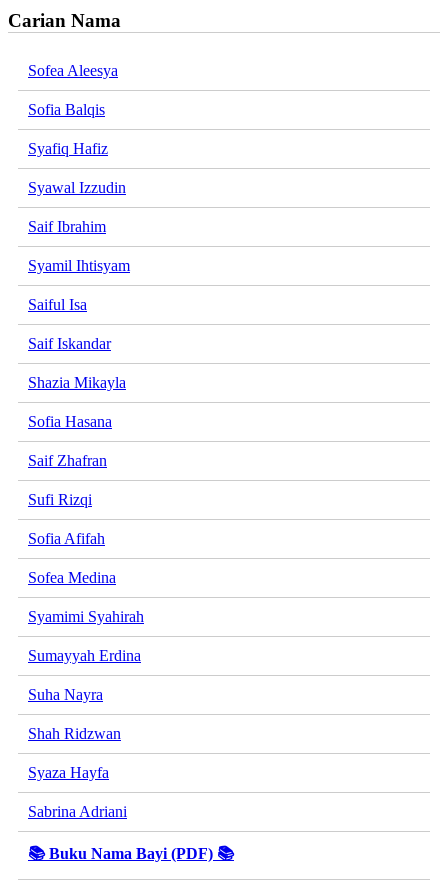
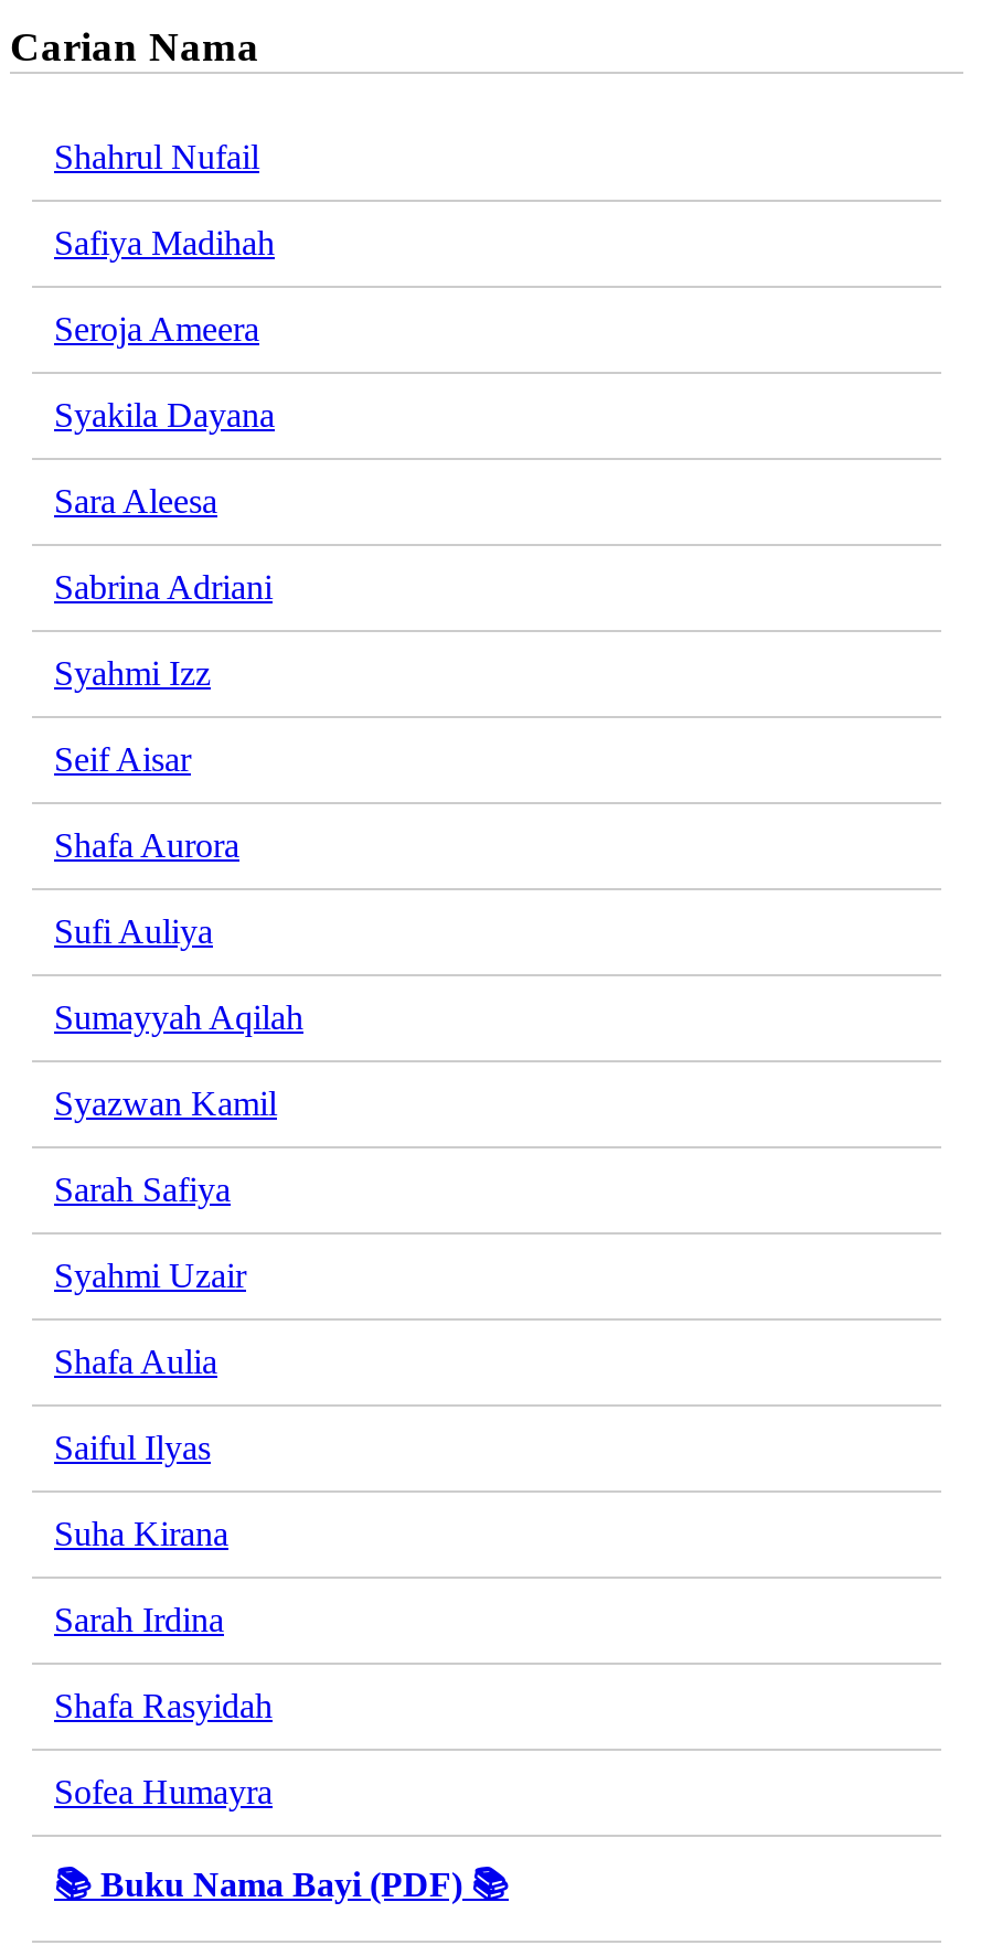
[28,62,144,781] Sofea Aleesya | Sofia Balqis | Syafiq Hafiz | Syawal Izzudin | Saif Ibrahim | Syamil Ihtisyam | Saiful Isa | Saif Iskandar | Shazia Mikayla | Sofia Hasana | Saif Zhafran | Sufi Rizqi | Sofia Afifah | Sofea Medina | Syamimi Syahirah | Sumayyah Erdina | Suha Nayra | Shah Ridzwan | Syaza Hayfa -> [54,137,275,519] Shahrul Nufail | Safiya Madihah | Seroja Ameera | Syakila Dayana | Sara Aleesa
moved [28,803,127,820] -> [54,568,273,605]: Sabrina Adriani
none -> [54,654,303,1810] Syahmi Izz | Seif Aisar | Shafa Aurora | Sufi Auliya | Sumayyah Aqilah | Syazwan Kamil | Sarah Safiya | Syahmi Uzair | Shafa Aulia | Saiful Ilyas | Suha Kirana | Sarah Irdina | Shafa Rasyidah | Sofea Humayra

